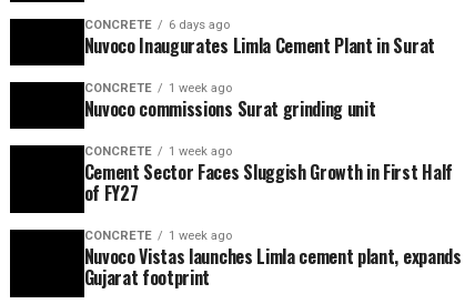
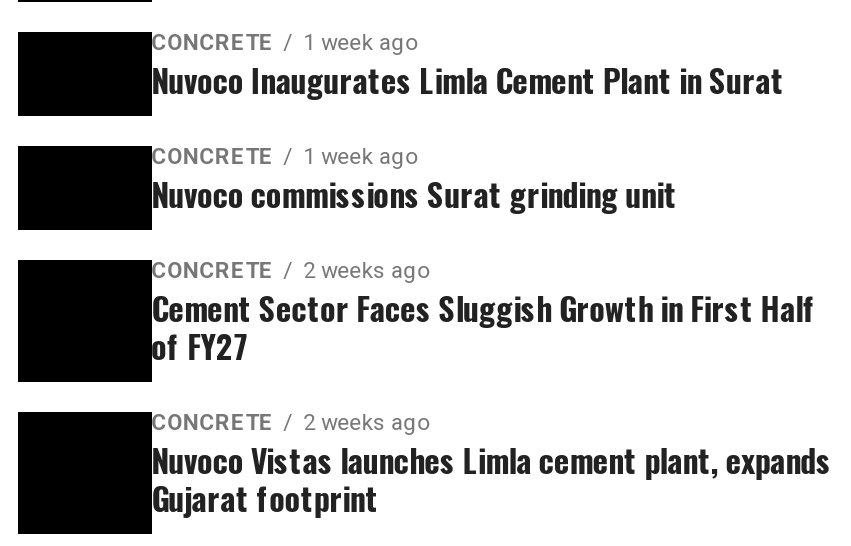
[84,17,229,32] CONCRETE 6 days ago -> [151,30,417,56] CONCRETE 1 week ago
[84,144,232,158] CONCRETE 1 week ago -> [151,258,429,284] CONCRETE 2 weeks ago
[84,228,232,243] CONCRETE 1 week ago -> [151,410,429,436] CONCRETE 2 weeks ago

